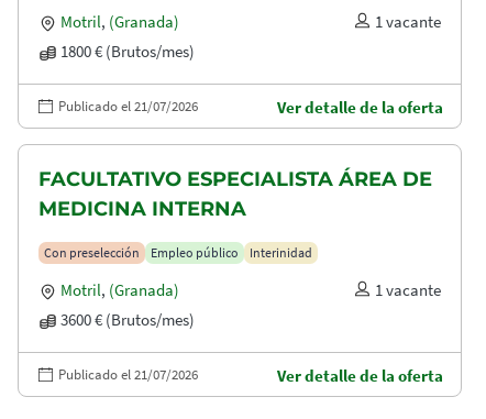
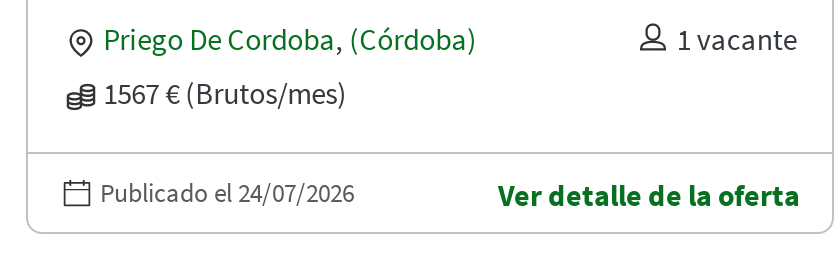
[60,11,179,32] Motril, (Granada) -> [103,20,477,58] Priego De Cordoba, (Córdoba)
[38,41,443,384] 1800 € (Brutos/mes) | Publicado el 21/07/2026 | Ver detalle de la oferta | FACULTATIVO ESPECIALISTA ÁREA DE | MEDICINA INTERNA | Con preselección | Empleo público | Interinidad | Motril, (Granada) | 1 vacante | 3600 € (Brutos/mes) | Publicado el 21/07/2026 -> [100,74,354,210] 1567 € (Brutos/mes) | Publicado el 24/07/2026

